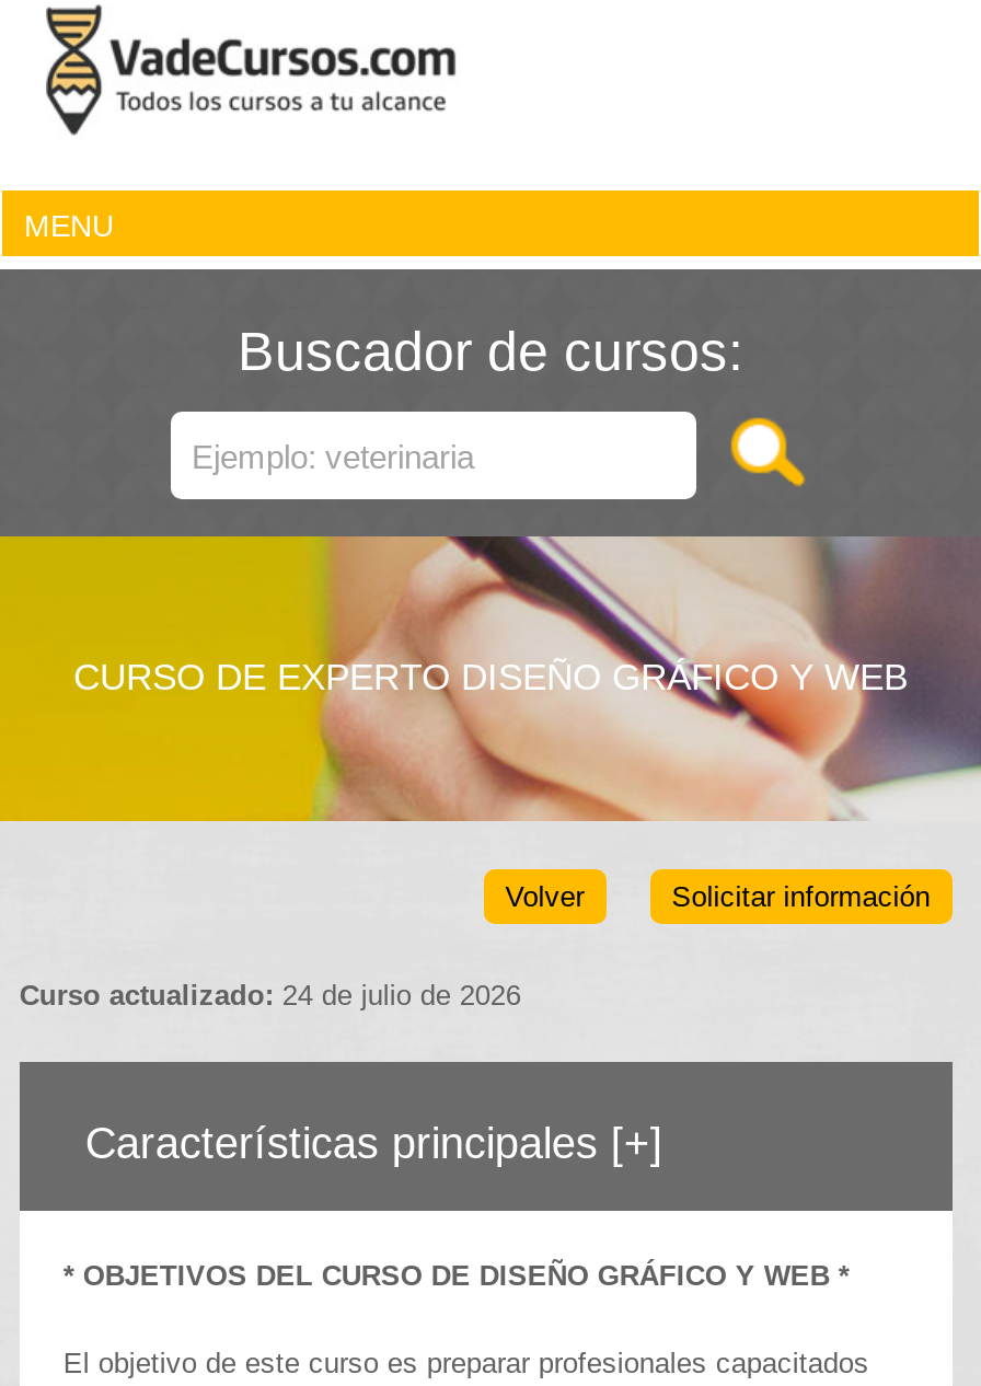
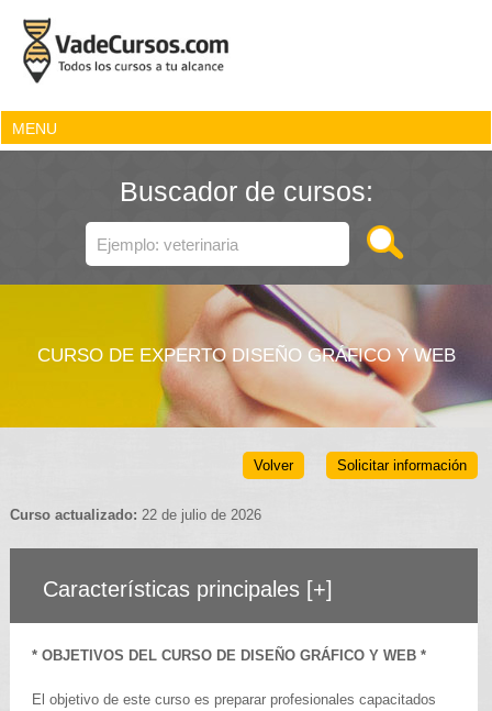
[19,978,521,1010] Curso actualizado: 24 de julio de 2026 -> [10,506,261,523] Curso actualizado: 22 de julio de 2026

